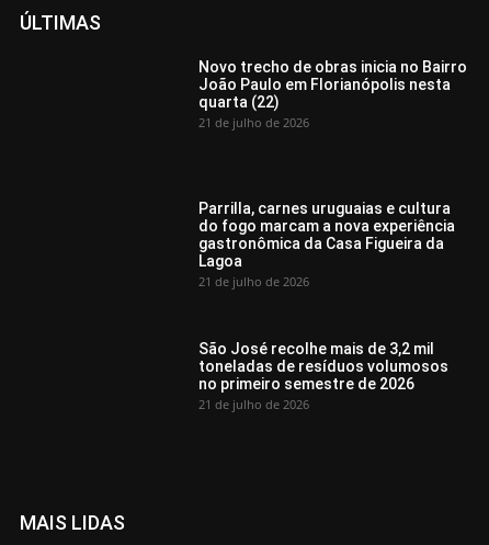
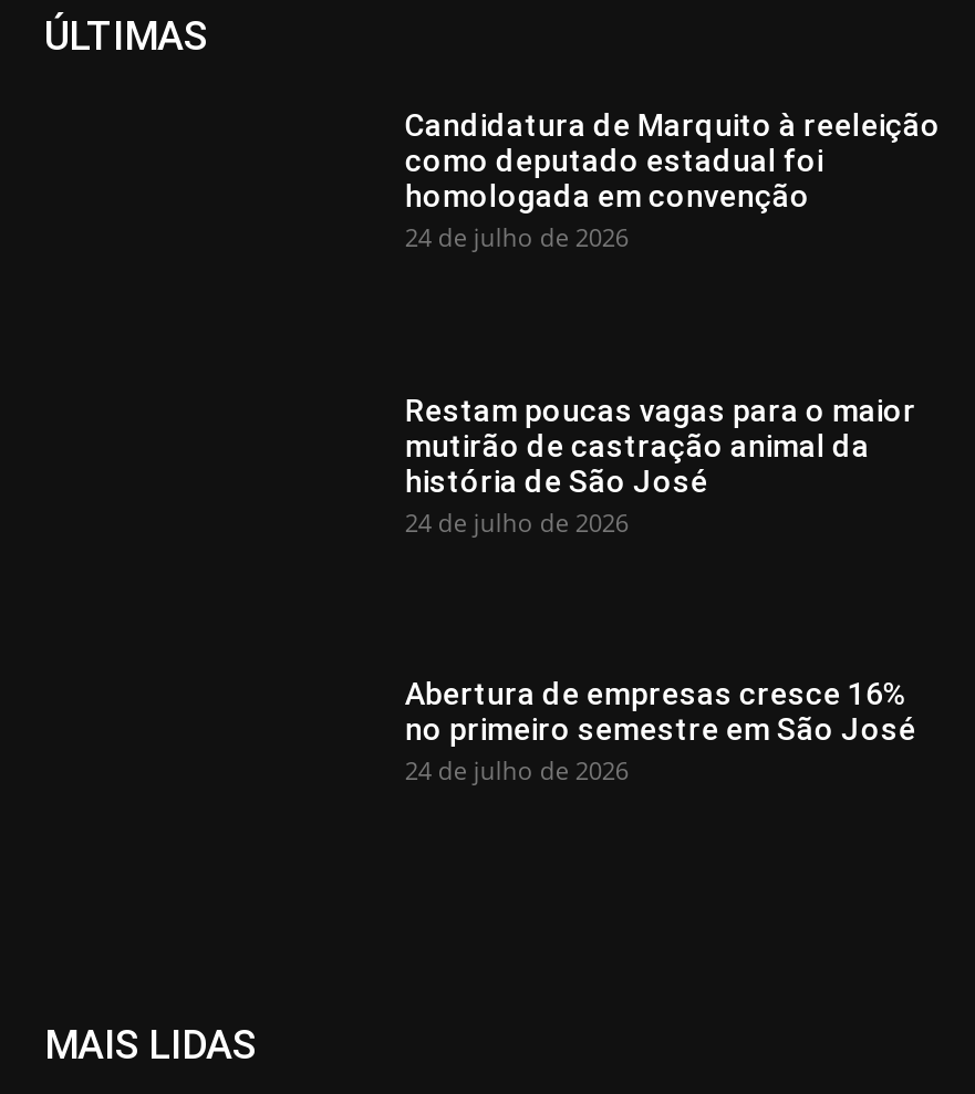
[198,58,467,130] Novo trecho de obras inicia no Bairro | João Paulo em Florianópolis nesta | quarta (22) | 21 de julho de 2026 -> [405,107,940,253] Candidatura de Marquito à reeleição | como deputado estadual foi | homologada em convenção | 24 de julho de 2026
[198,199,455,289] Parrilla, carnes uruguaias e cultura | do fogo marcam a nova experiência | gastronômica da Casa Figueira da | Lagoa | 21 de julho de 2026 -> [405,392,916,538] Restam poucas vagas para o maior | mutirão de castração animal da | história de São José | 24 de julho de 2026
[198,340,448,413] São José recolhe mais de 3,2 mil | toneladas de resíduos volumosos | no primeiro semestre de 2026 | 21 de julho de 2026 -> [405,677,916,787] Abertura de empresas cresce 16% | no primeiro semestre em São José | 24 de julho de 2026

